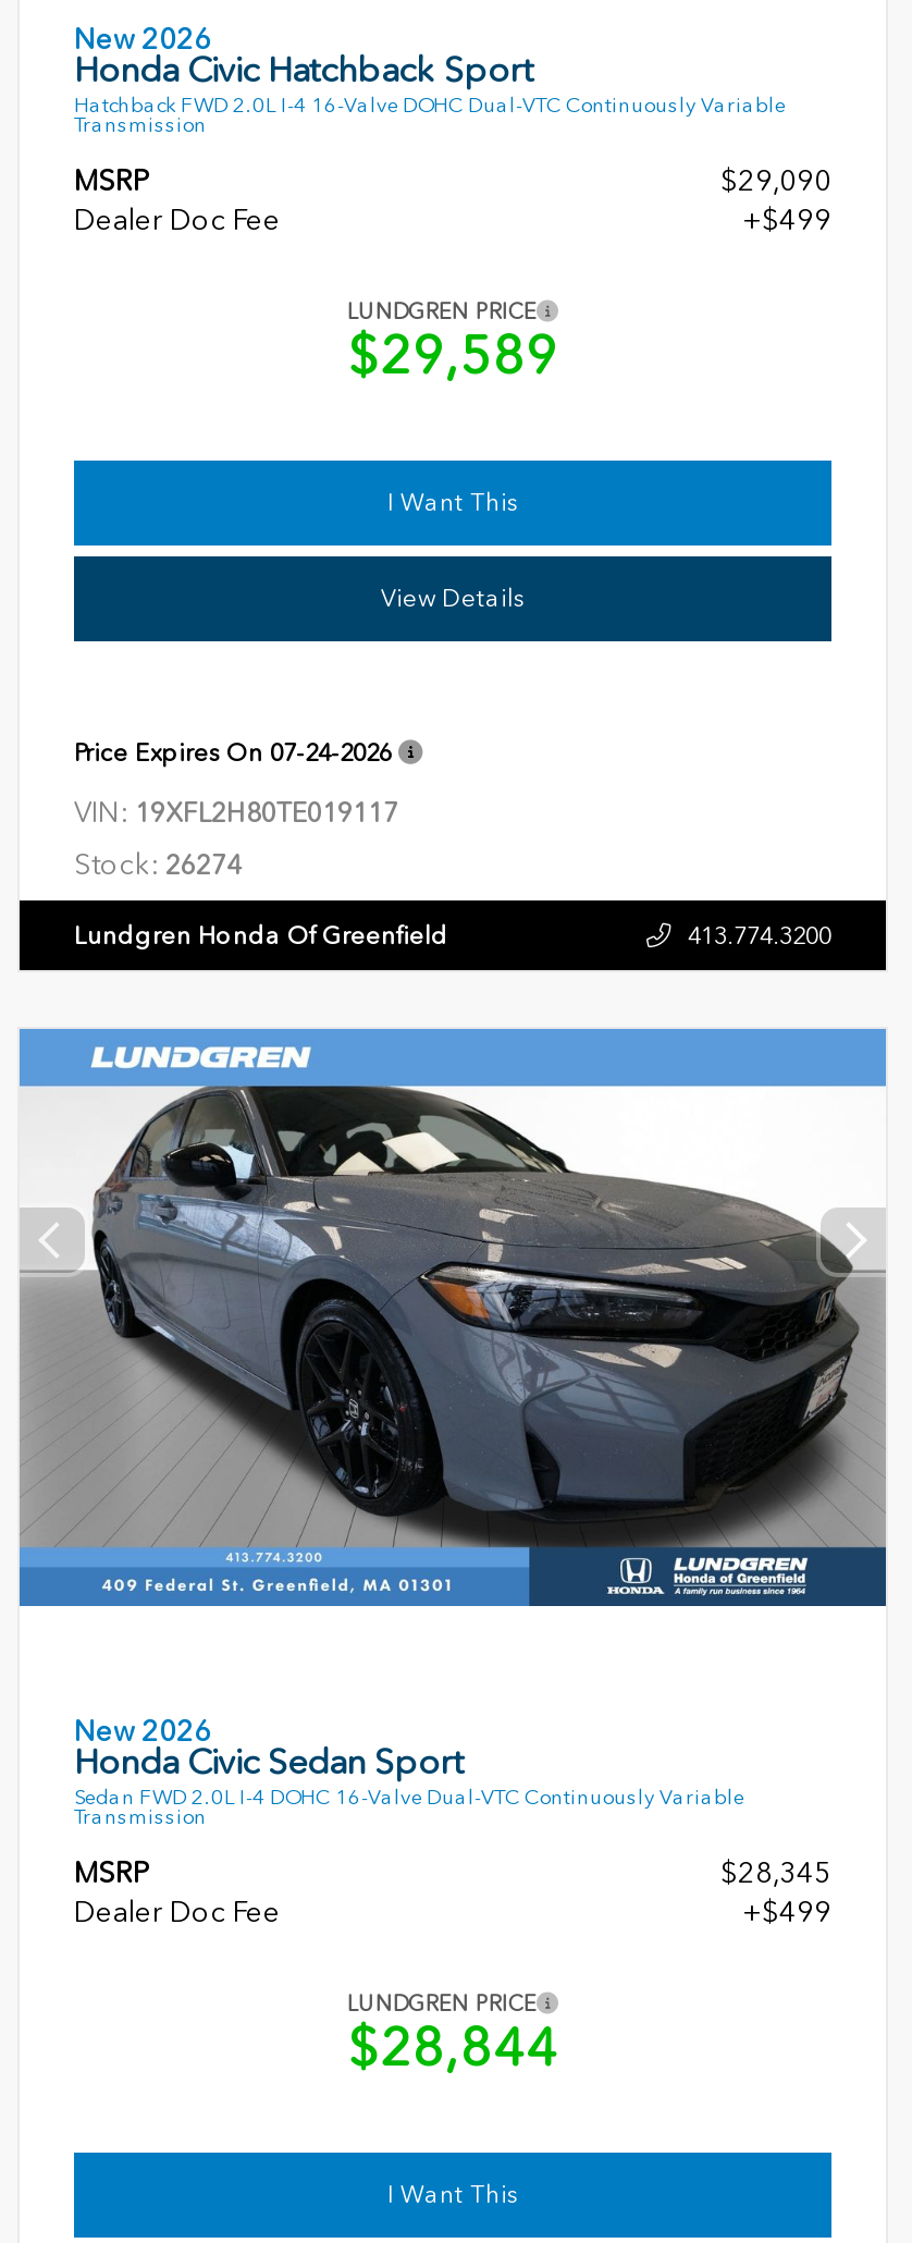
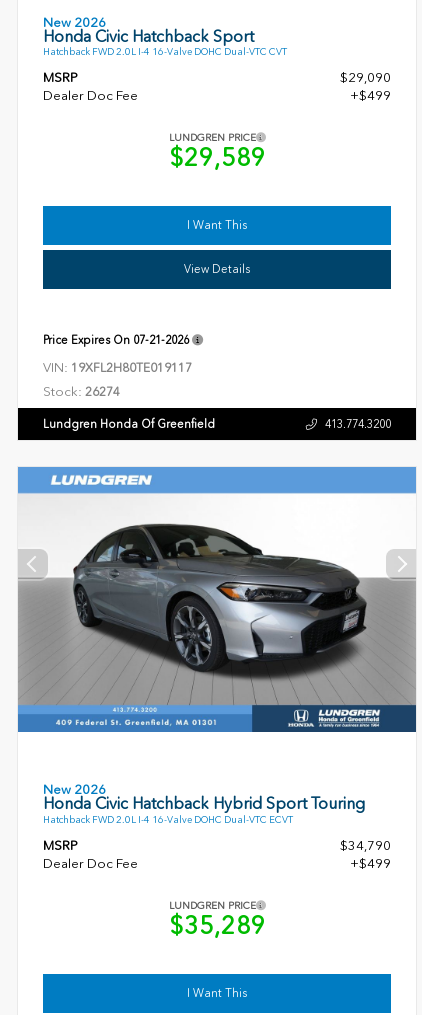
[74,93,786,136] Hatchback FWD 2.0L I-4 16-Valve DOHC Dual-VTC Continuously Variable | Transmission -> [43,46,287,57] Hatchback FWD 2.0L I-4 16-Valve DOHC Dual-VTC CVT
[74,737,392,768] Price Expires On 07-24-2026 -> [43,333,189,347] Price Expires On 07-21-2026
[91,1083,860,1547] [image] -> [52,492,403,706] [image]
[74,1740,744,1829] Honda Civic Sedan Sport | Sedan FWD 2.0L I-4 DOHC 16-Valve Dual-VTC Continuously Variable | Transmission -> [43,794,365,825] Honda Civic Hatchback Hybrid Sport Touring | Hatchback FWD 2.0L I-4 16-Valve DOHC Dual-VTC ECVT
[720,1858,831,1890] $28,345 -> [340,838,391,853] $34,790
[347,2015,558,2078] $28,844 -> [168,911,265,940] $35,289

